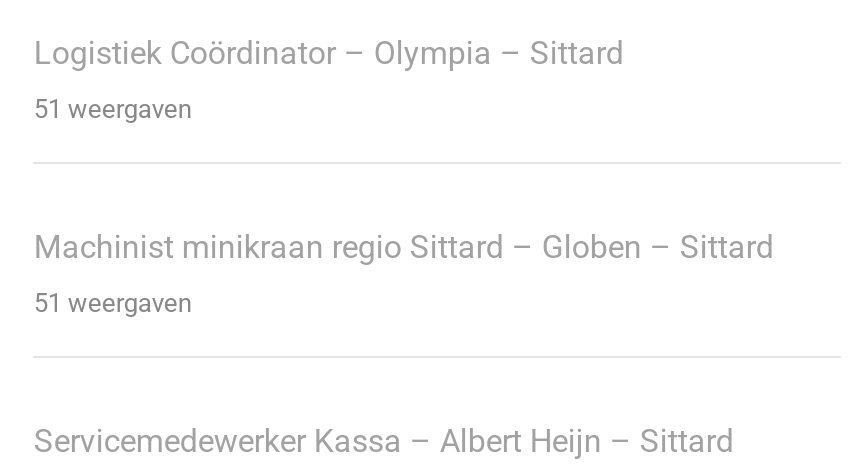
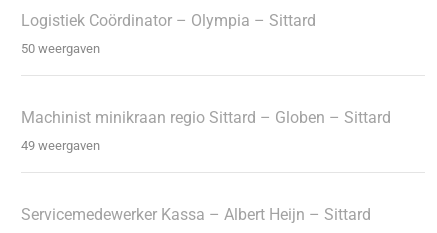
[34,94,192,124] 51 weergaven -> [21,41,100,56] 50 weergaven
[34,288,192,318] 51 weergaven -> [21,138,100,153] 49 weergaven

